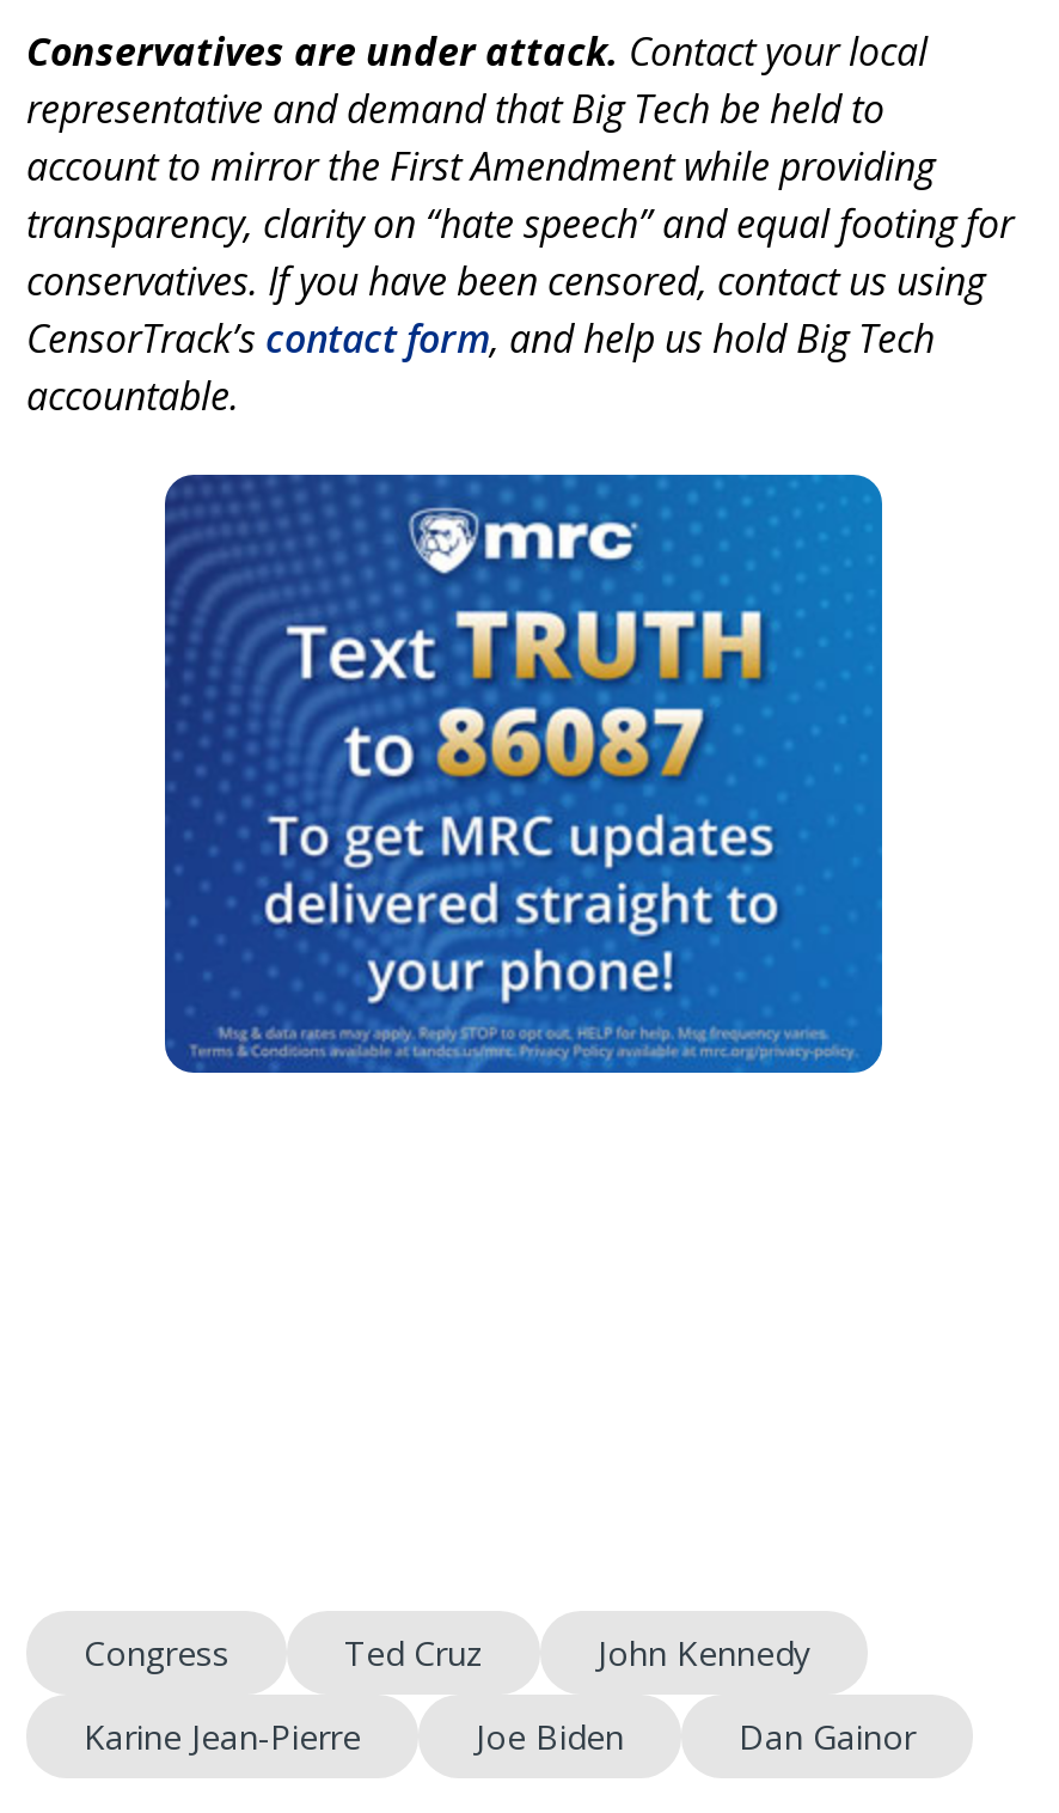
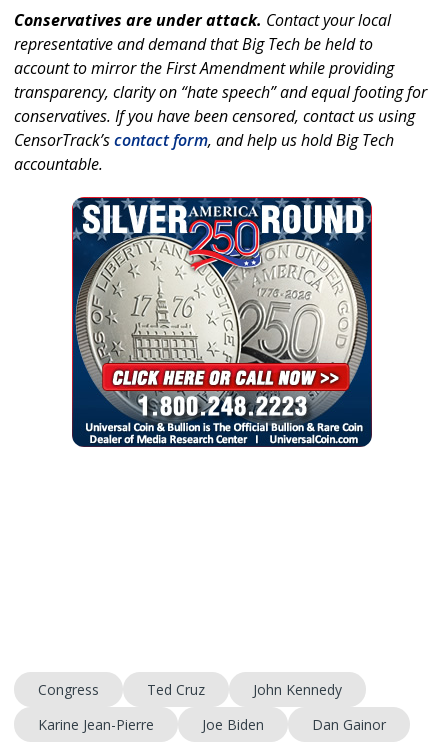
[163,472,884,1075] [image] -> [71,196,373,448] [image]

